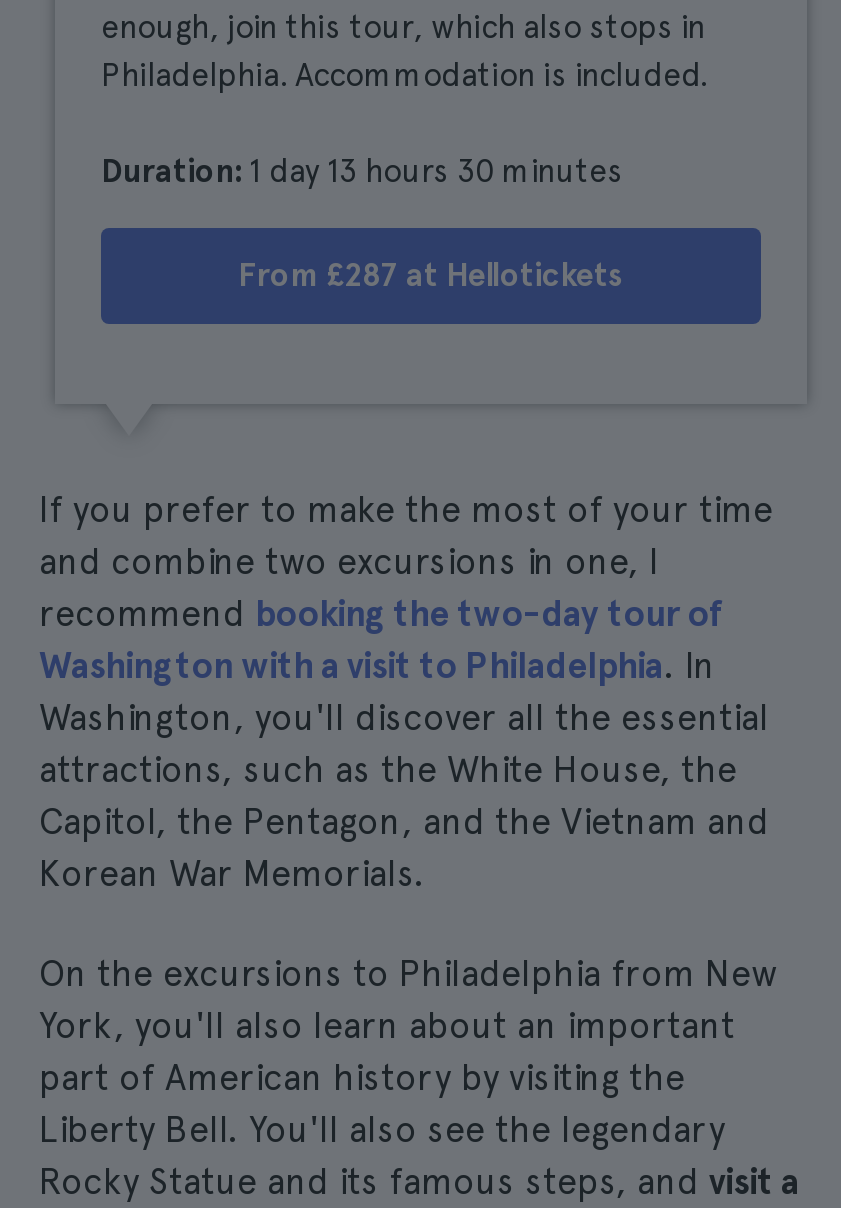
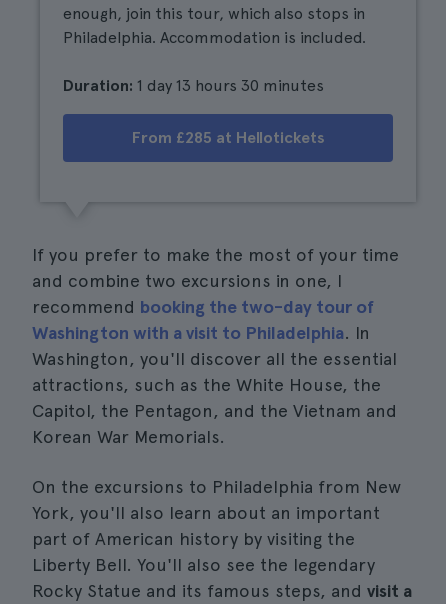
[238,256,624,294] From £287 at Hellotickets -> [131,128,324,147] From £285 at Hellotickets

